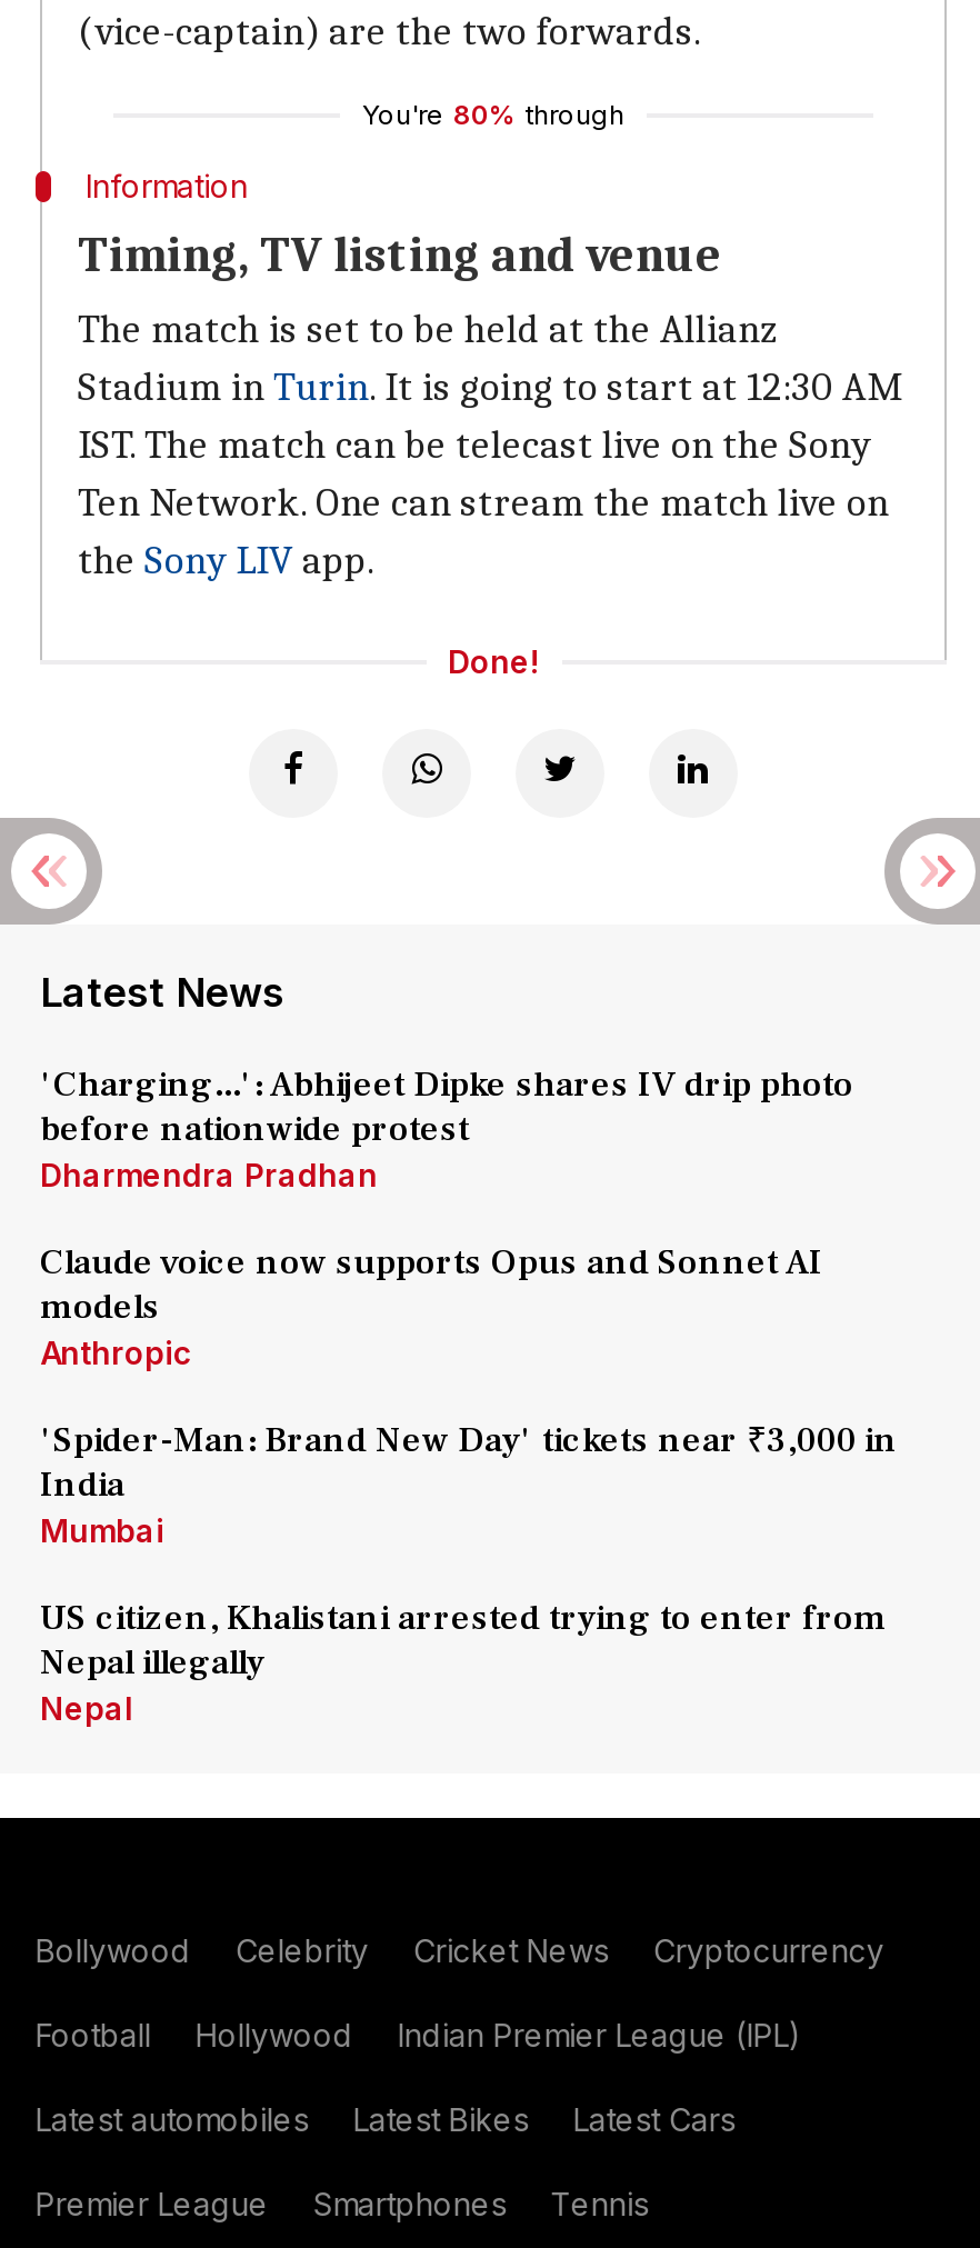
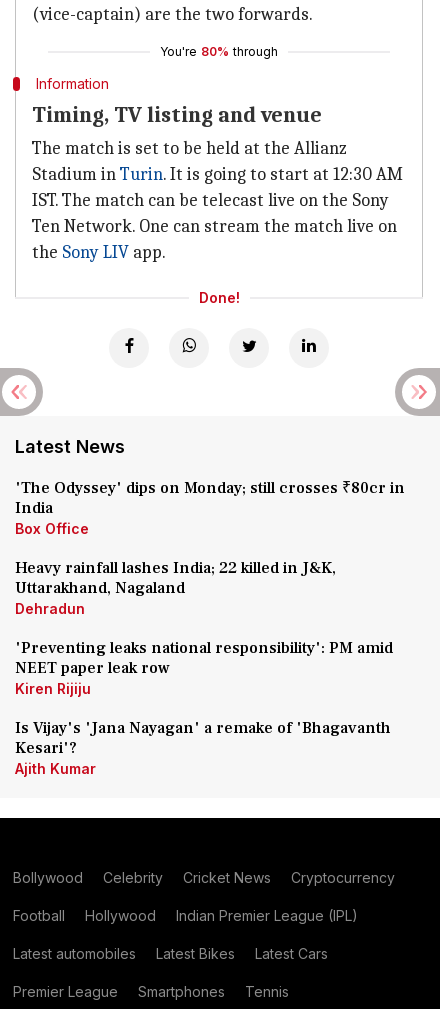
[40,1062,898,1462] 'Charging...': Abhijeet Dipke shares IV drip photo | before nationwide protest | Dharmendra Pradhan | Claude voice now supports Opus and Sonnet AI | models | Anthropic | 'Spider-Man: Brand New Day' tickets near ₹3,000 in -> [15,478,405,498] 'The Odyssey' dips on Monday; still crosses ₹80cr in
moved [40,1462,124,1507] -> [15,498,53,518]: India
[40,1511,887,1727] Mumbai | US citizen, Khalistani arrested trying to enter from | Nepal illegally | Nepal -> [15,520,393,777] Box Office | Heavy rainfall lashes India; 22 killed in J&K, | Uttarakhand, Nagaland | Dehradun | 'Preventing leaks national responsibility': PM amid | NEET paper leak row | Kiren Rijiju | Is Vijay's 'Jana Nayagan' a remake of 'Bhagavanth | Kesari'? | Ajith Kumar

